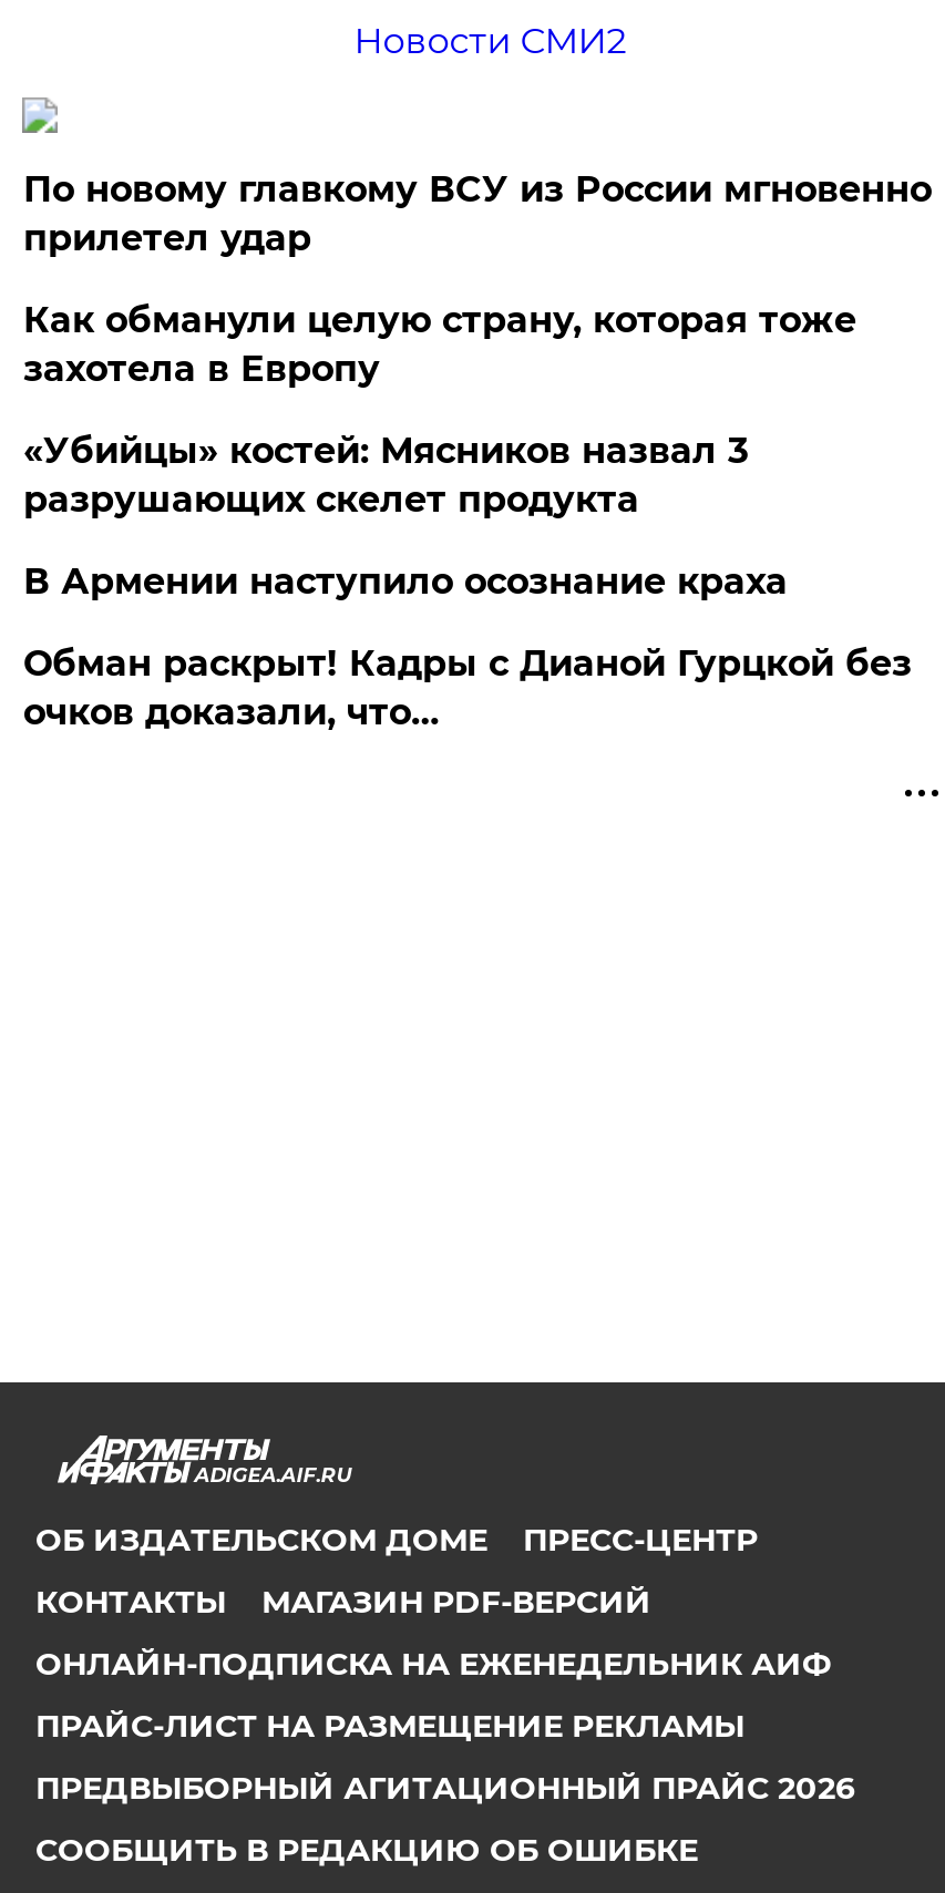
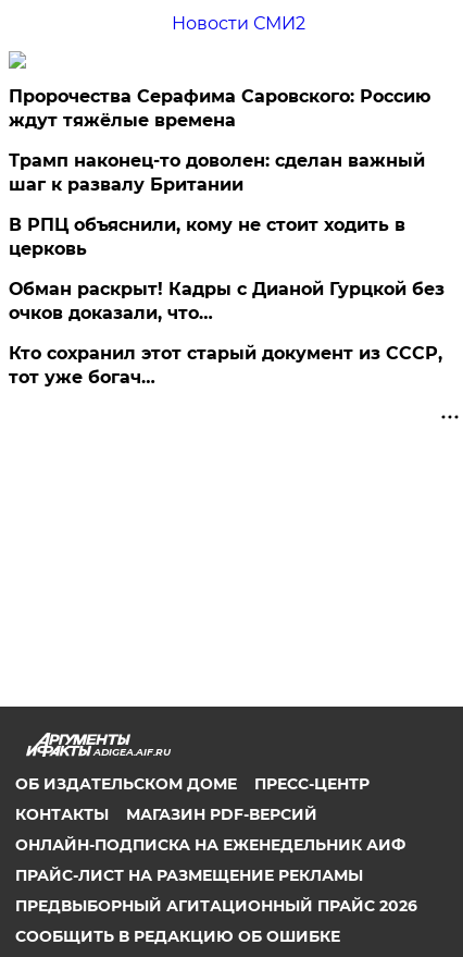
[23,168,931,602] По новому главкому ВСУ из России мгновенно | прилетел удар | Как обманули целую страну, которая тоже | захотела в Европу | «Убийцы» костей: Мясников назвал 3 | разрушающих скелет продукта | В Армении наступило осознание краха -> [9,86,431,259] Пророчества Серафима Саровского: Россию | ждут тяжёлые времена | Трамп наконец-то доволен: сделан важный | шаг к развалу Британии | В РПЦ объяснили, кому не стоит ходить в | церковь
moved [23,642,912,733] -> [9,279,445,323]: Обман раскрыт! Кадры с Дианой Гурцкой без | очков доказали, что…
none -> [9,343,443,387] Кто сохранил этот старый документ из СССР, | тот уже богач…

